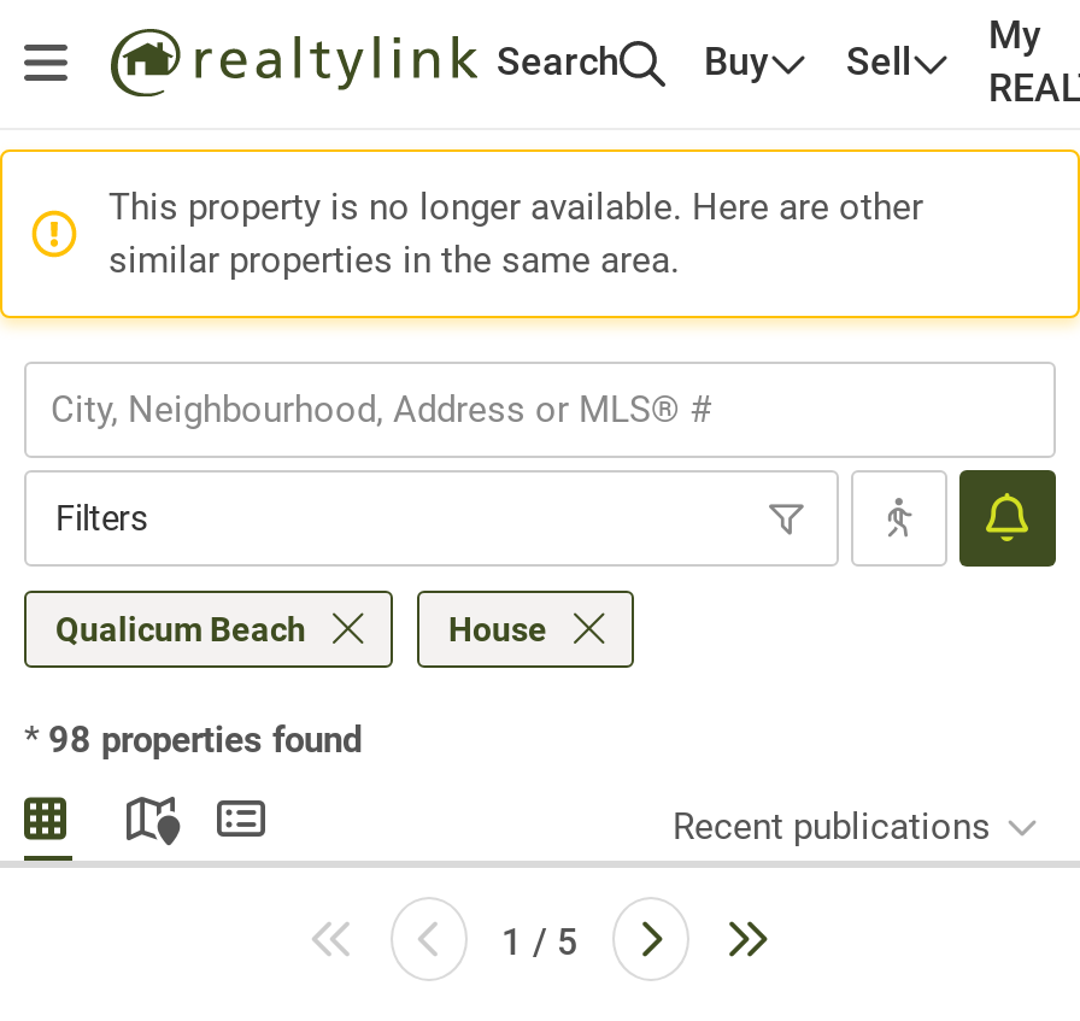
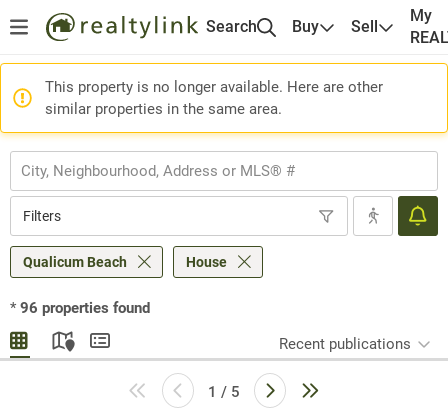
[24,718,362,762] * 98 properties found -> [10,299,150,317] * 96 properties found

